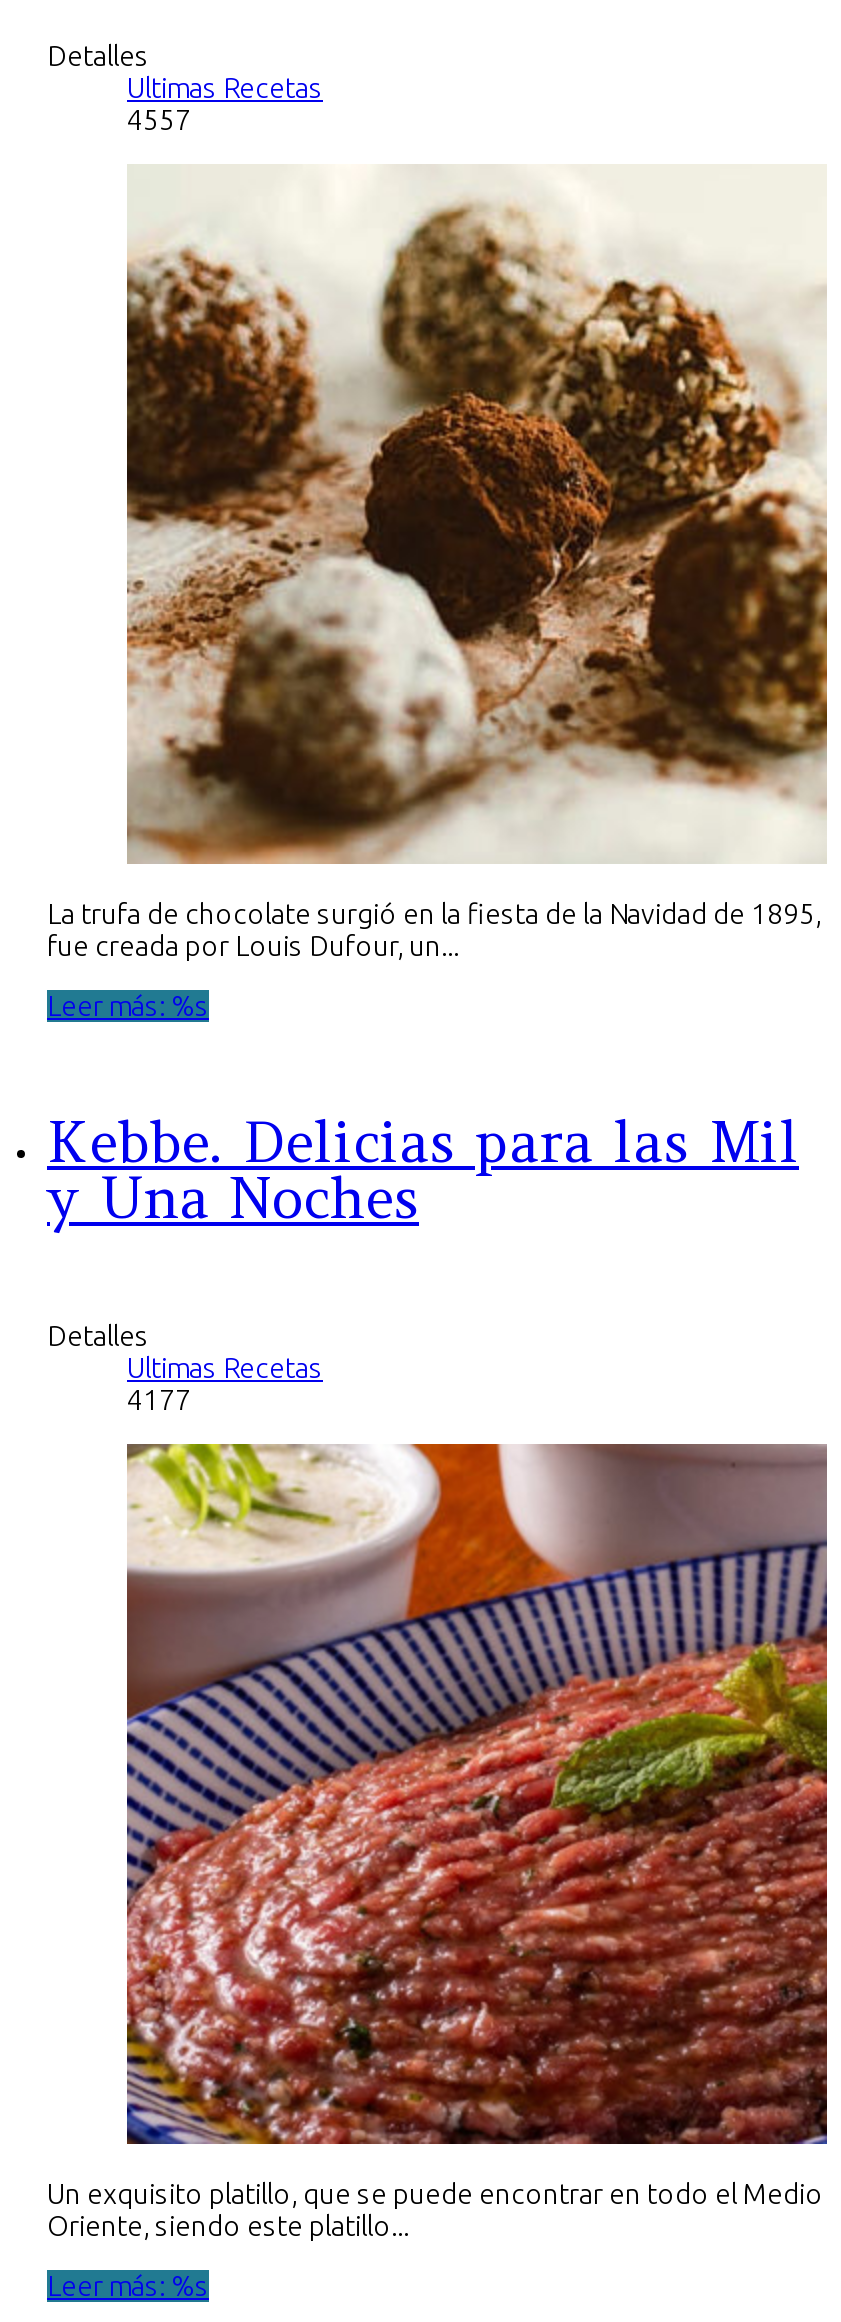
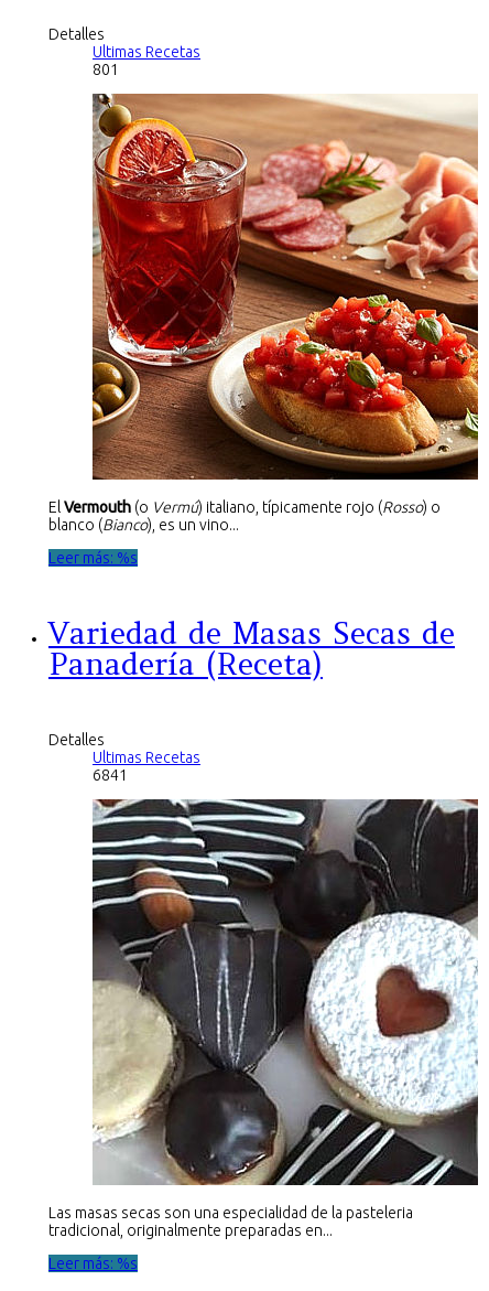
[127,103,191,135] 4557 -> [93,60,119,78] 801
[47,164,829,961] [image] | La trufa de chocolate surgió en la fiesta de la Navidad de 1895, | fue creada por Louis Dufour, un... -> [48,93,479,533] [image] | El Vermouth (o Vermú) italiano, típicamente rojo (Rosso) o | blanco (Bianco), es un vino...
[47,1107,799,1235] Kebbe. Delicias para las Mil | y Una Noches -> [48,613,455,684] Variedad de Masas Secas de | Panadería (Receta)
[127,1384,191,1416] 4177 -> [93,766,128,784] 6841
[47,1442,829,2242] [image] | Un exquisito platillo, que se puede encontrar en todo el Medio | Oriente, siendo este platillo... -> [48,798,479,1239] [image] | Las masas secas son una especialidad de la pasteleria | tradicional, originalmente preparadas en...

